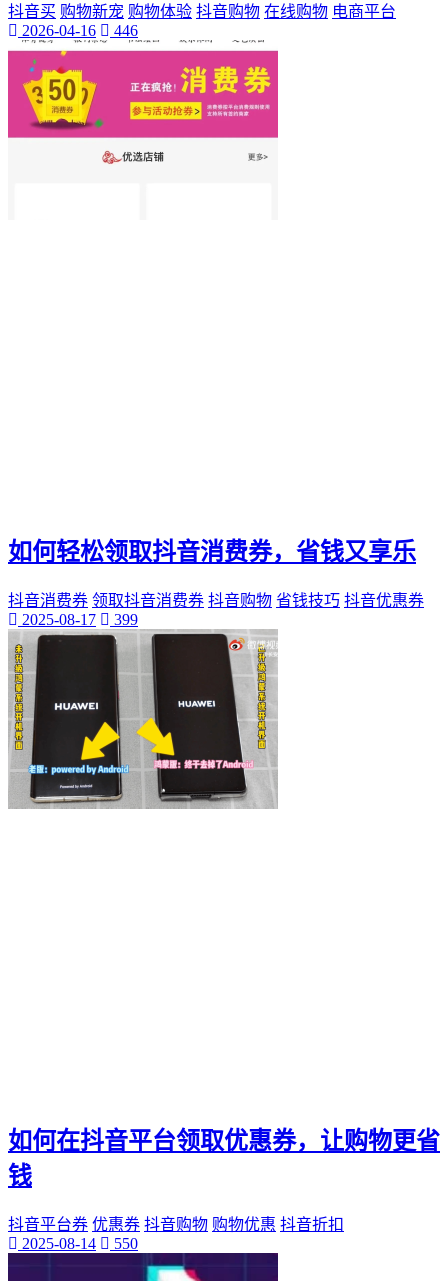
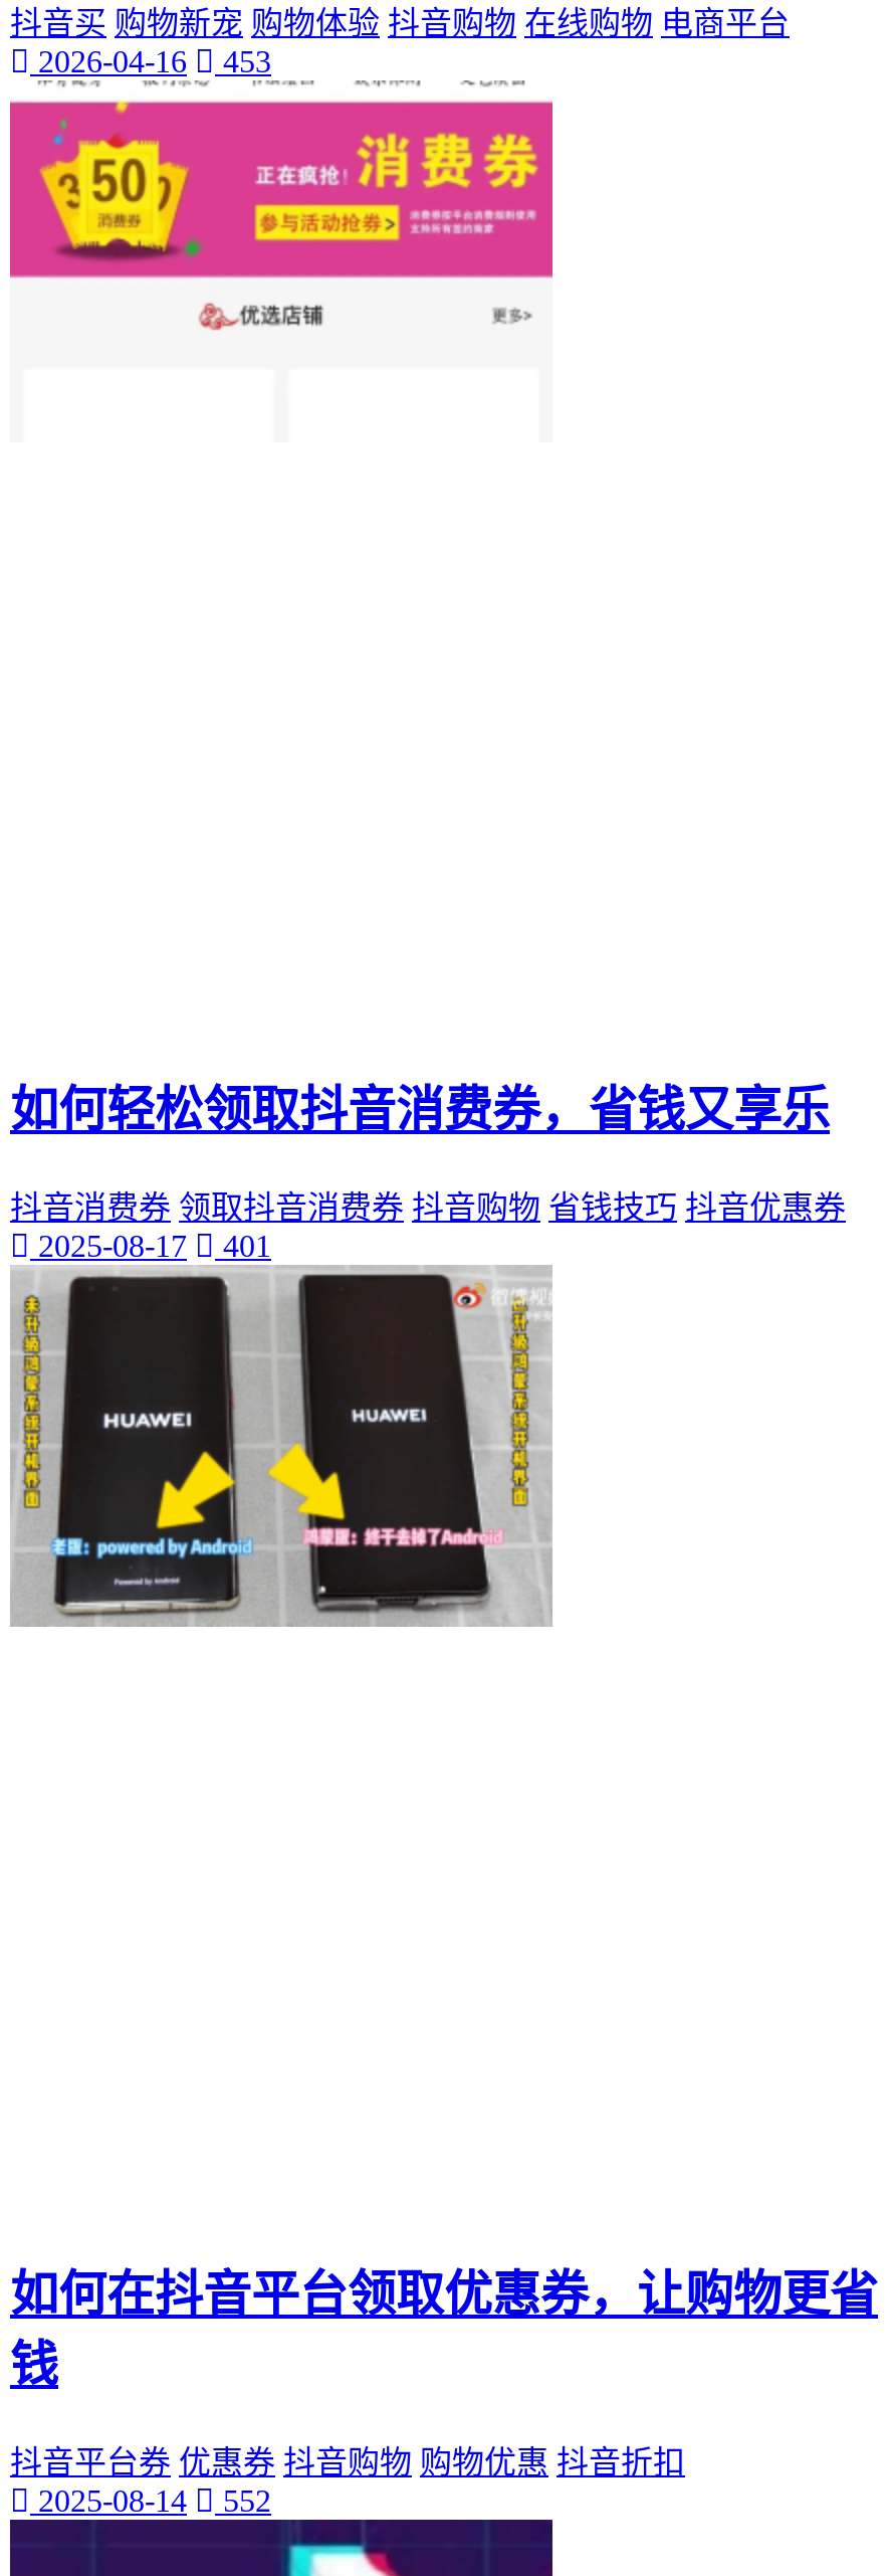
[110,22,138,39] 446 -> [215,45,271,79] 453
[110,611,138,628] 399 -> [215,1229,271,1263] 401
[18,1235,138,1252] 2025-08-14 550 -> [30,2484,271,2518] 2025-08-14 552

